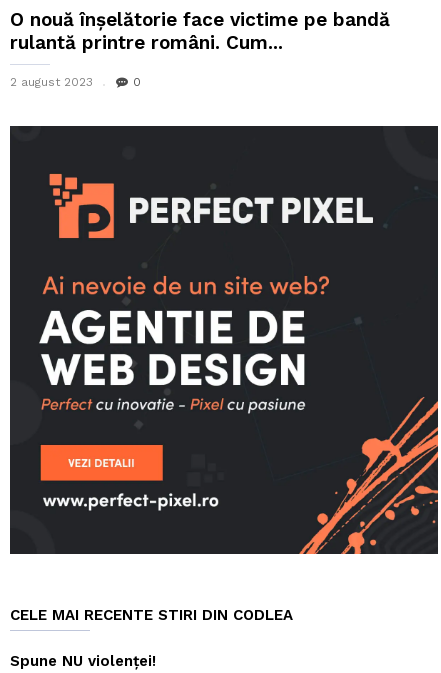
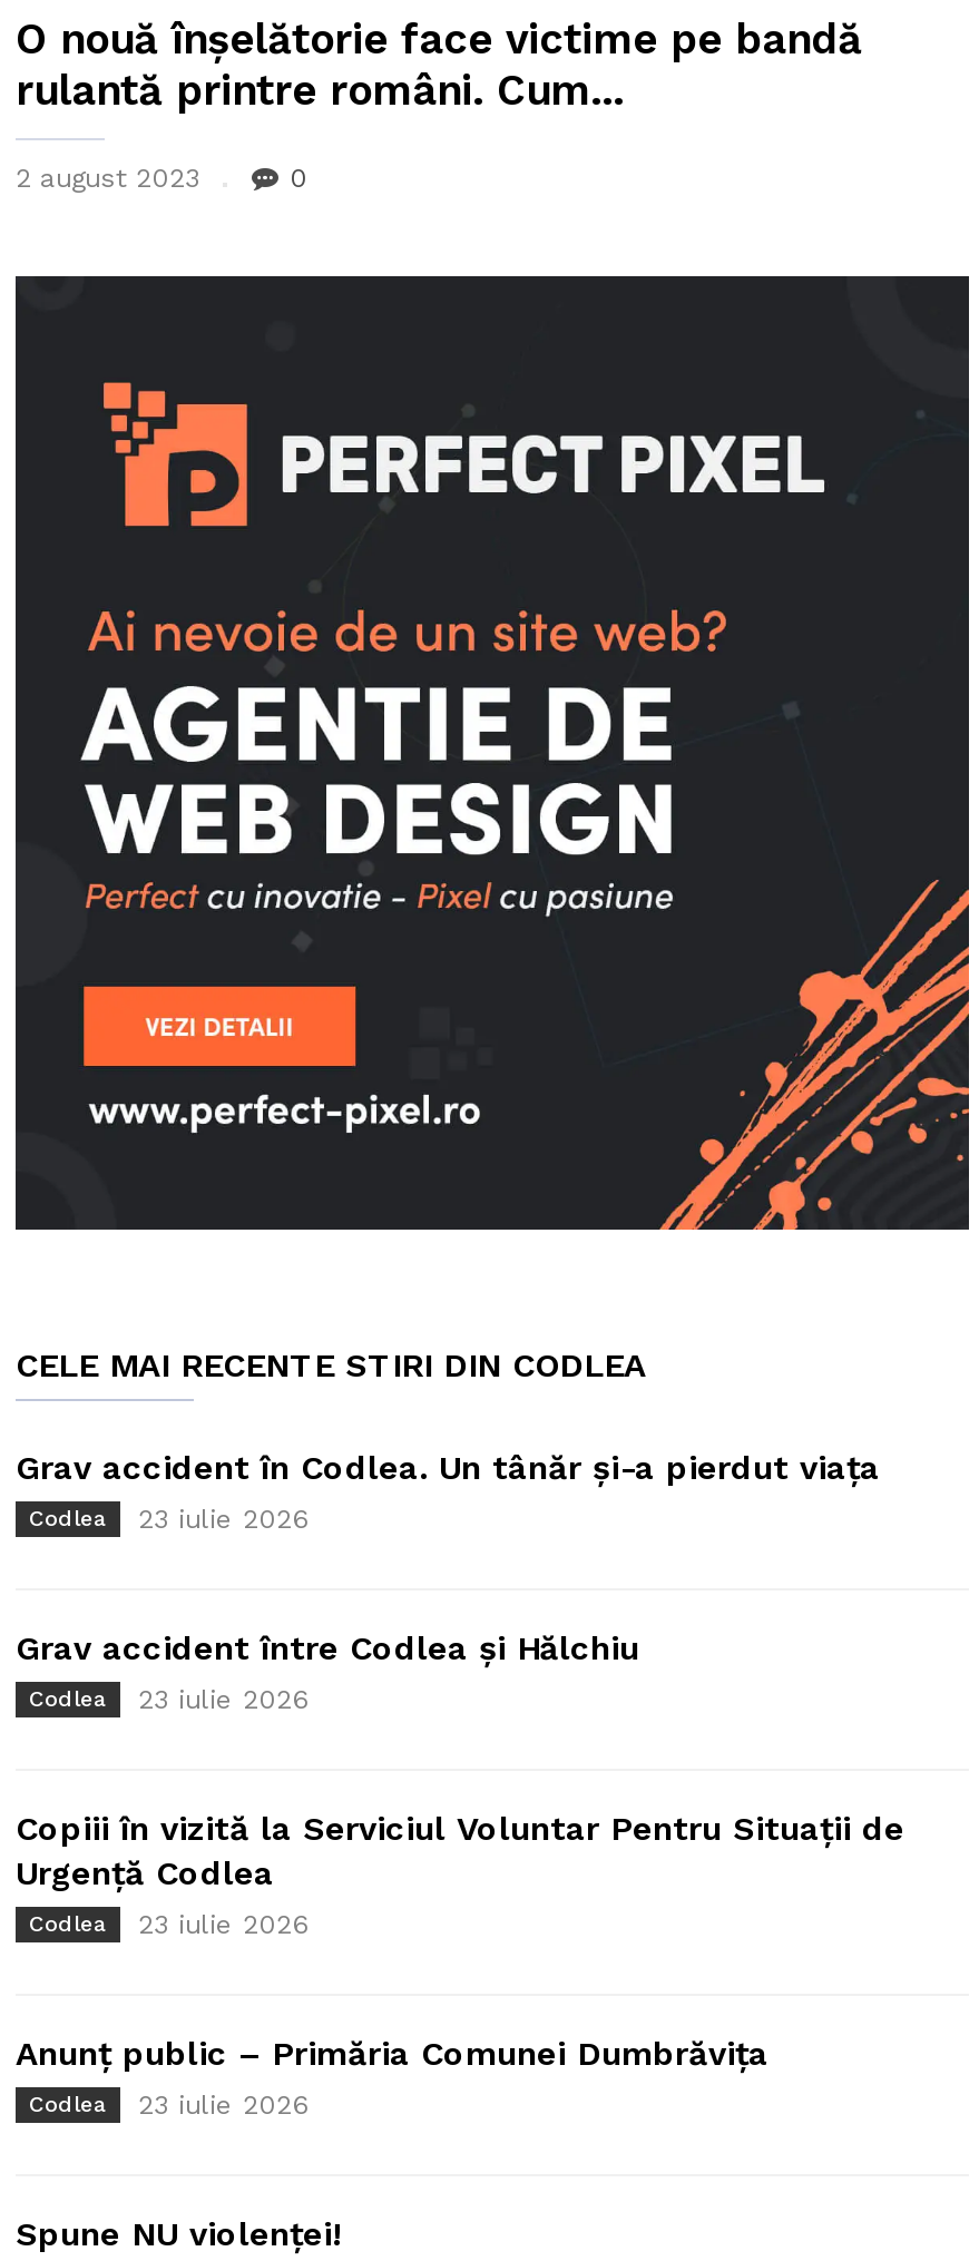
none -> [16,1447,904,2120] Grav accident în Codlea. Un tânăr și-a pierdut viața | Codlea | 23 iulie 2026 | Grav accident între Codlea și Hălchiu | Codlea | 23 iulie 2026 | Copiii în vizită la Serviciul Voluntar Pentru Situații de | Urgență Codlea | Codlea | 23 iulie 2026 | Anunț public – Primăria Comunei Dumbrăvița | Codlea | 23 iulie 2026

